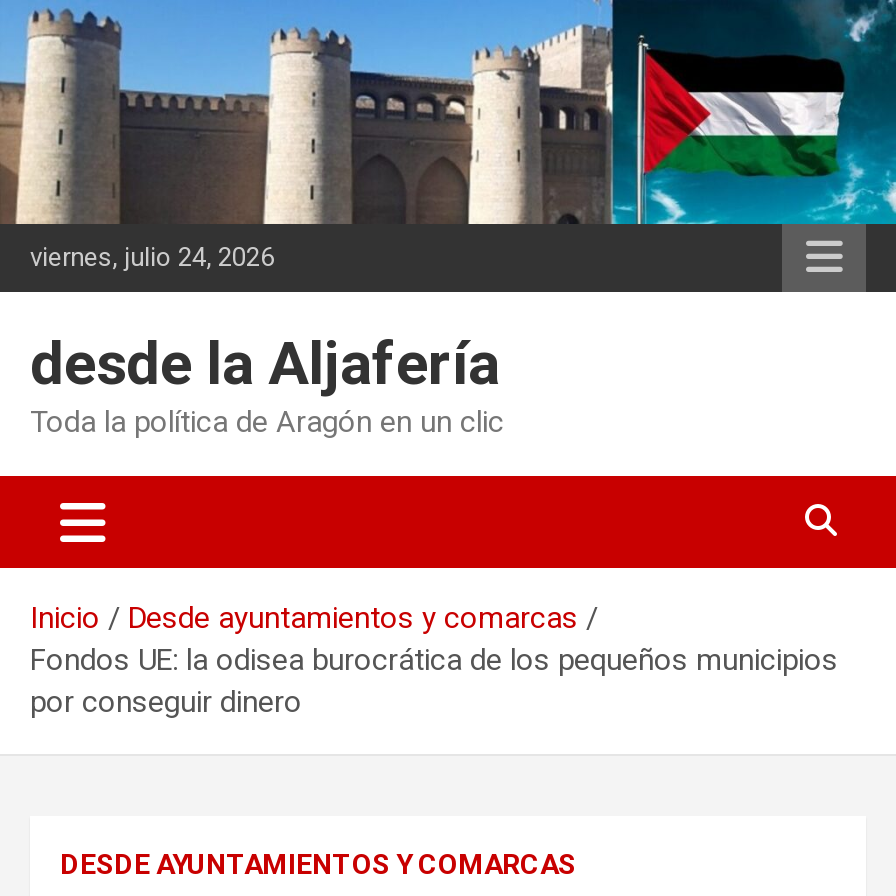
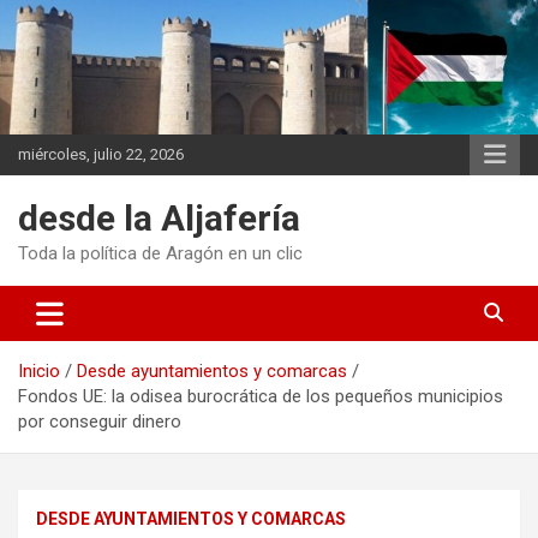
[30,242,274,272] viernes, julio 24, 2026 -> [18,145,184,163] miércoles, julio 22, 2026

